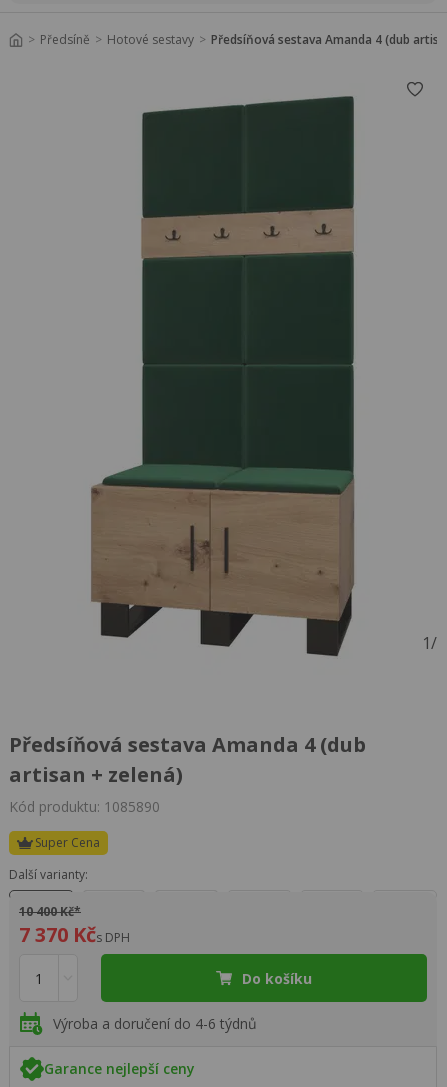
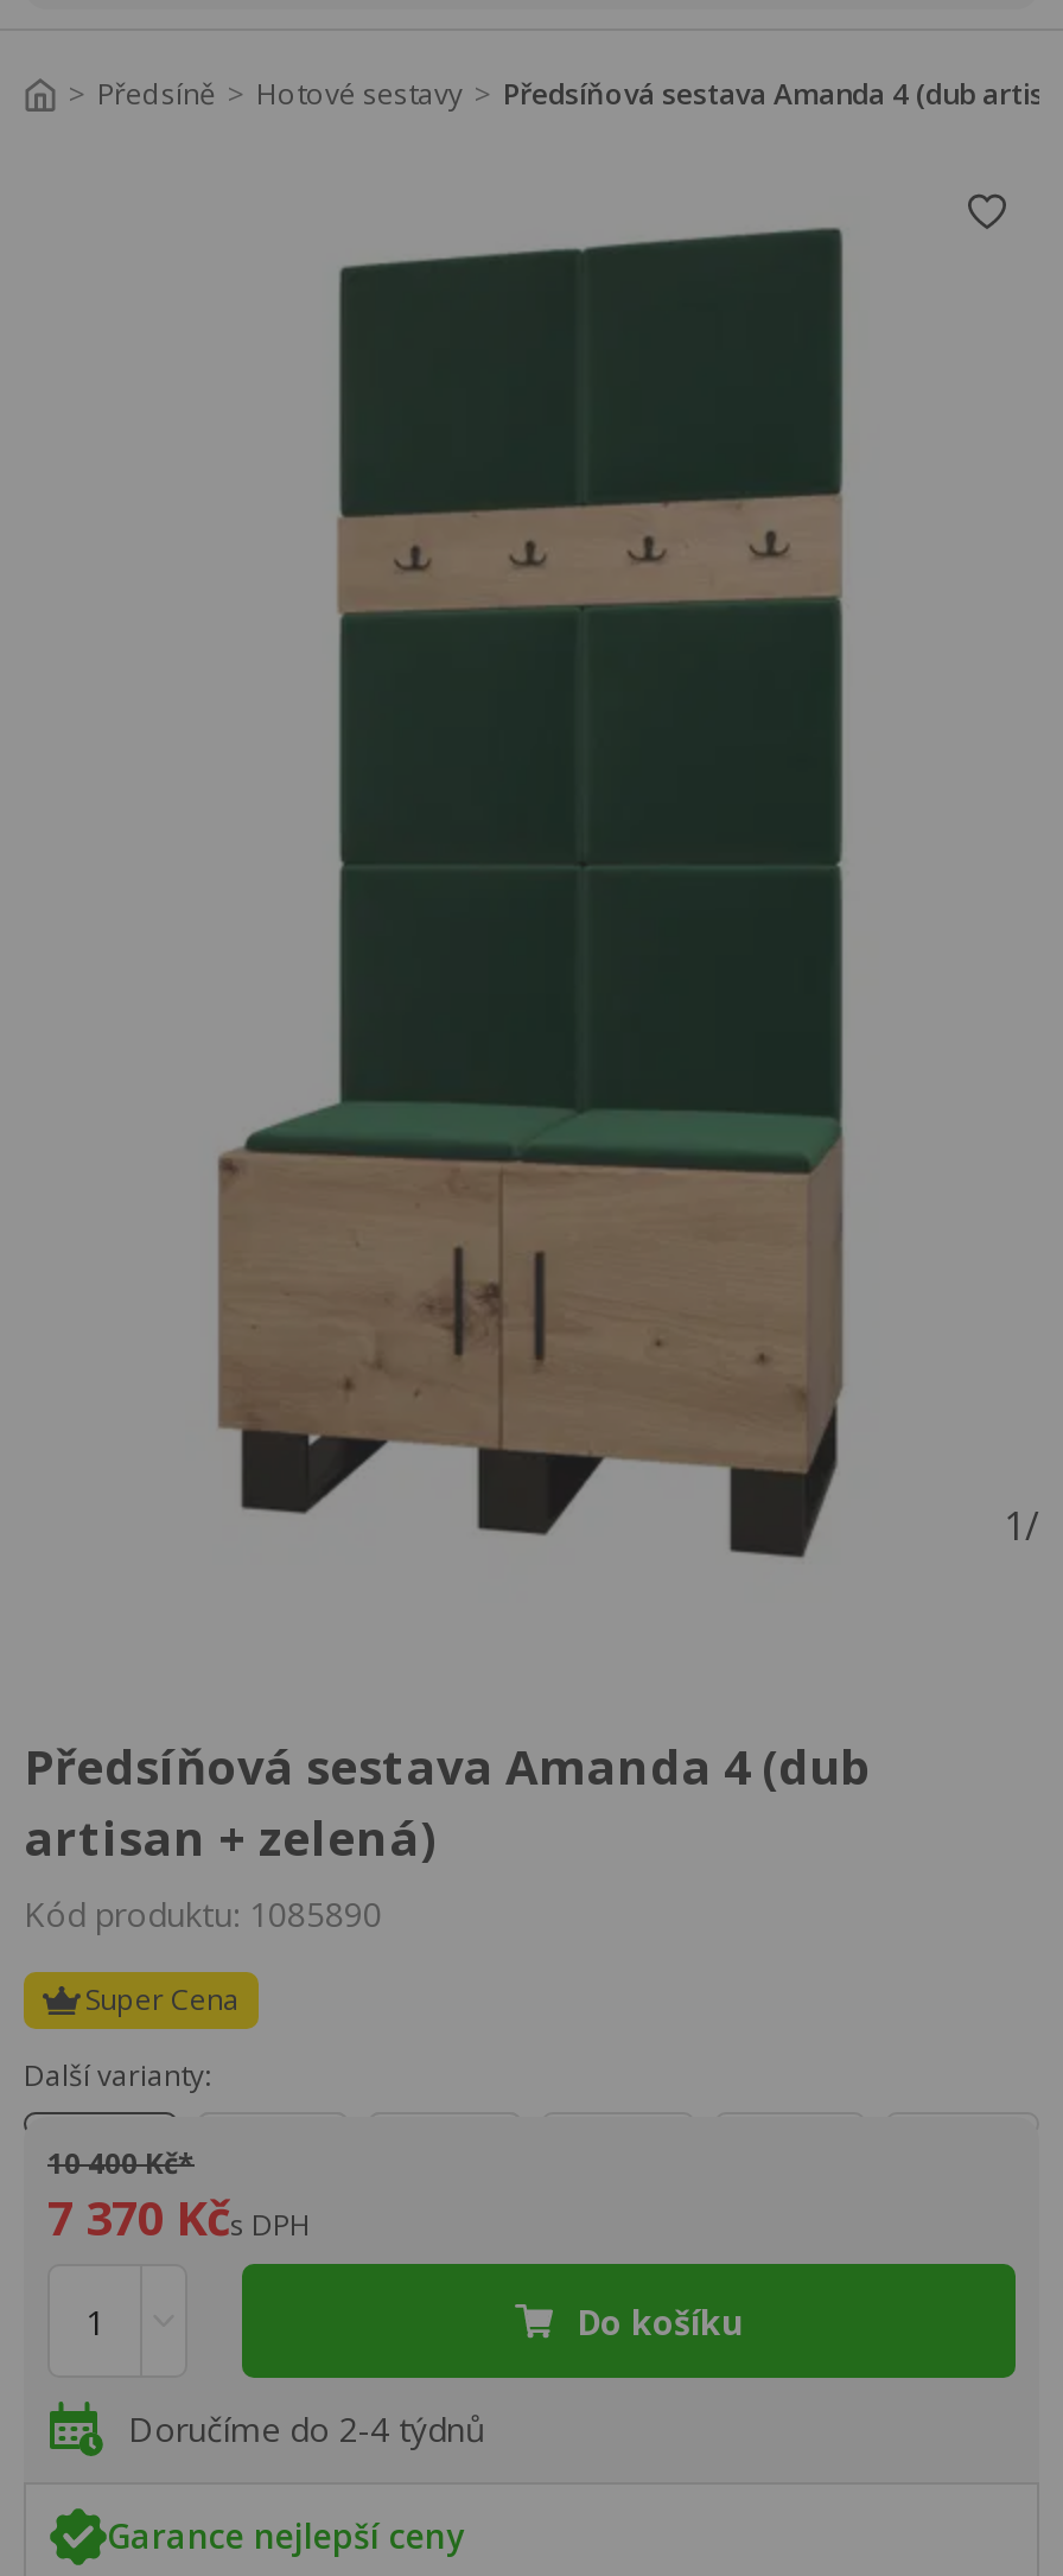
[53,1014,257,1033] Výroba a doručení do 4-6 týdnů -> [128,2406,486,2451] Doručíme do 2-4 týdnů

